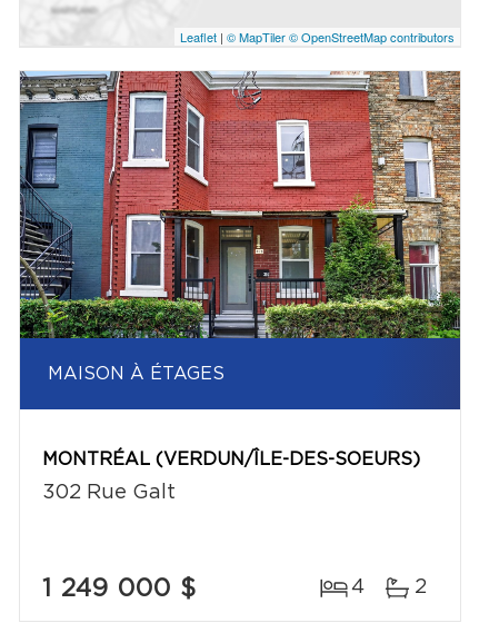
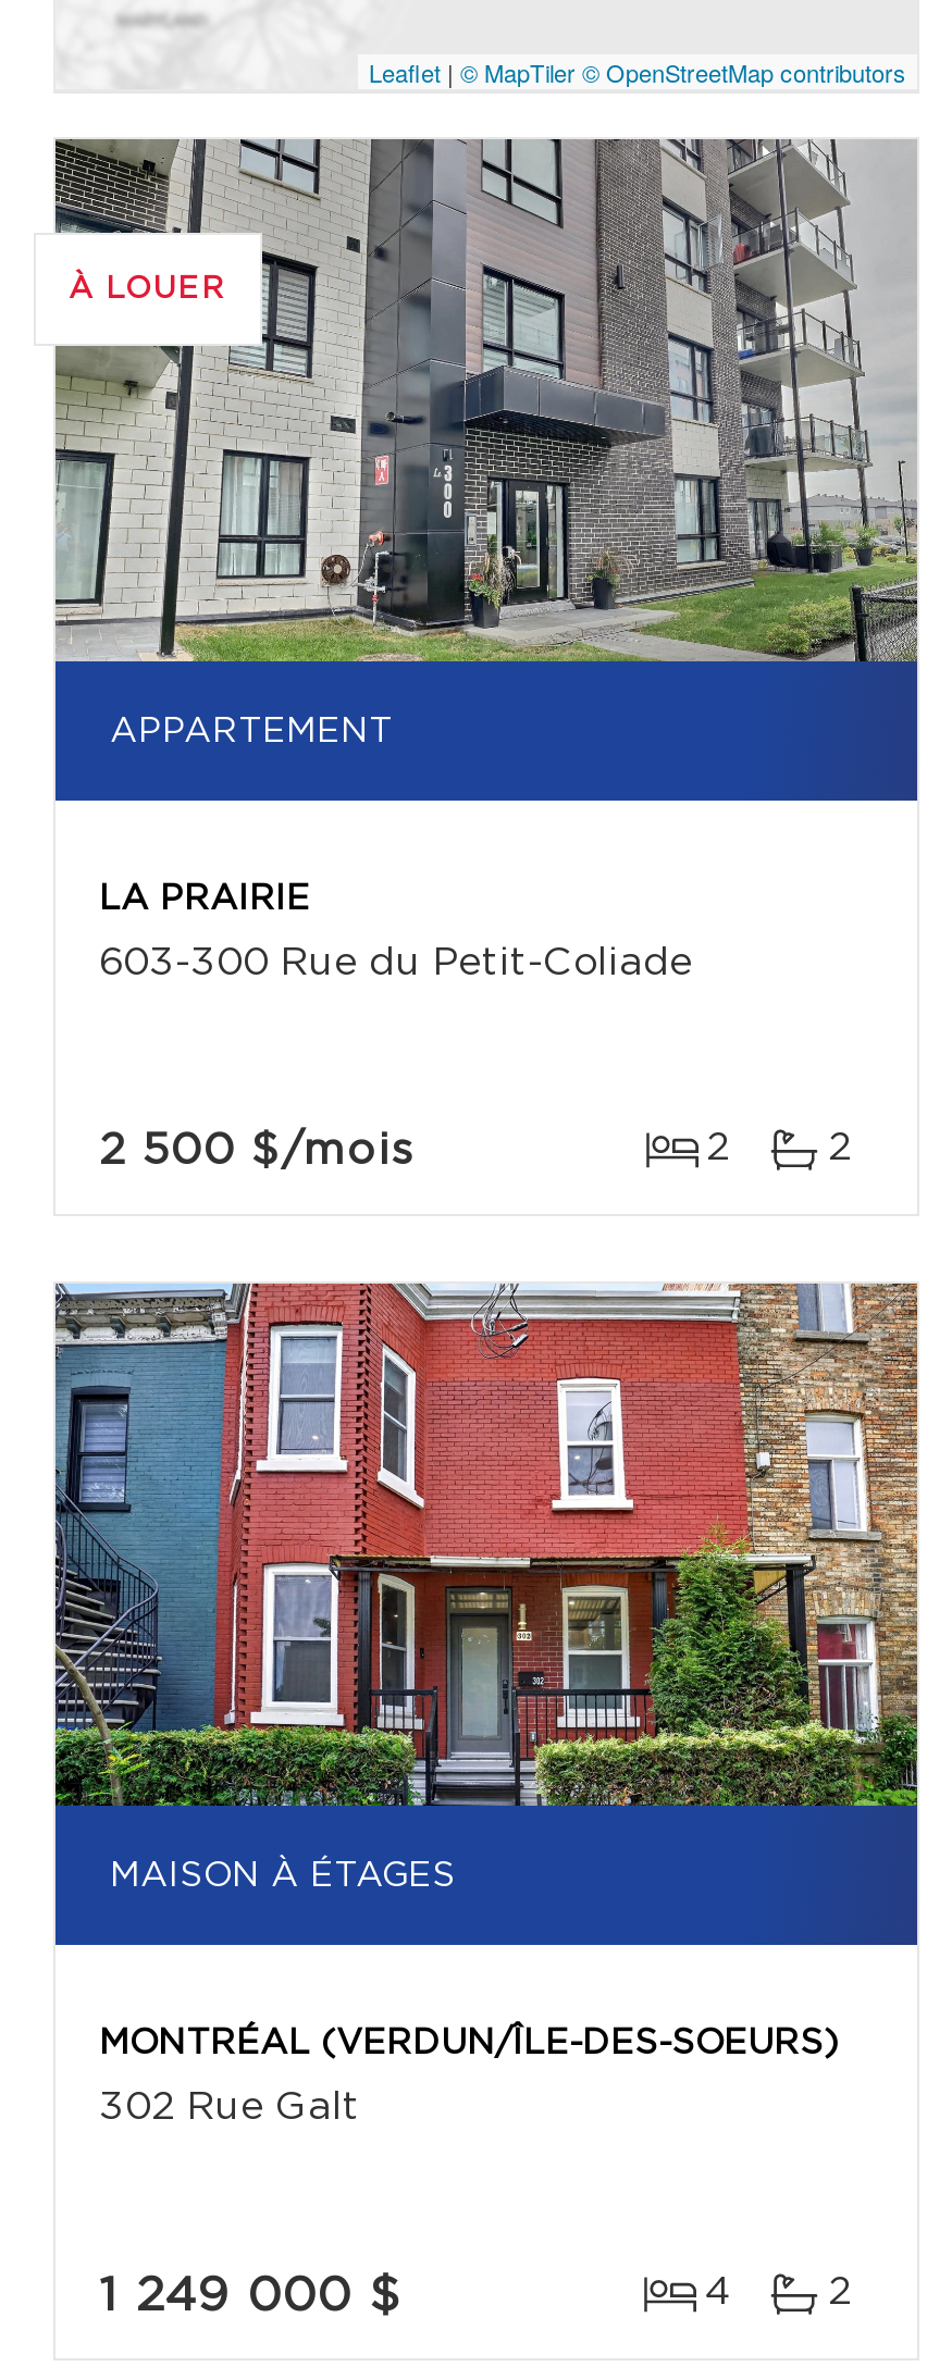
none -> [53,137,917,664] [image] | À LOUER
none -> [99,882,693,984] LA PRAIRIE | 603-300 Rue du Petit-Coliade
none -> [99,1130,852,1173] 2 500 $/mois | 2 | 2
none -> [110,714,393,749] APPARTEMENT

